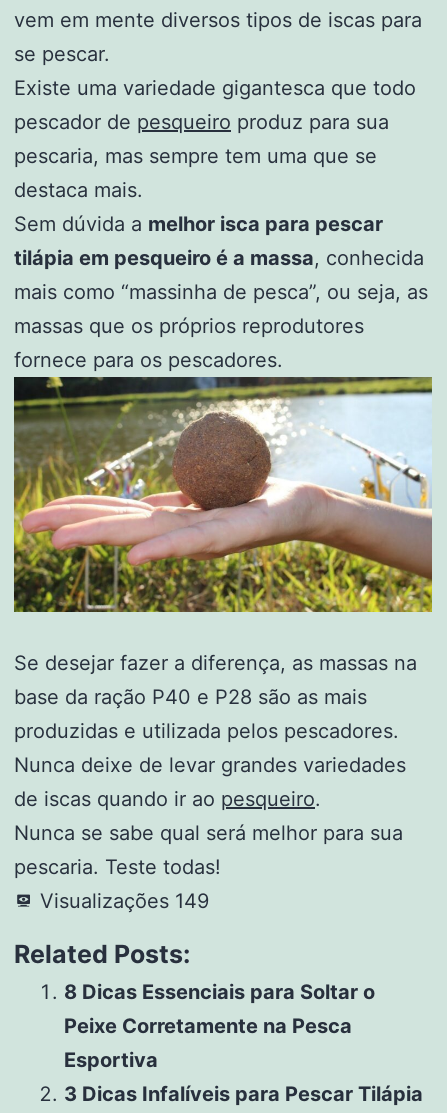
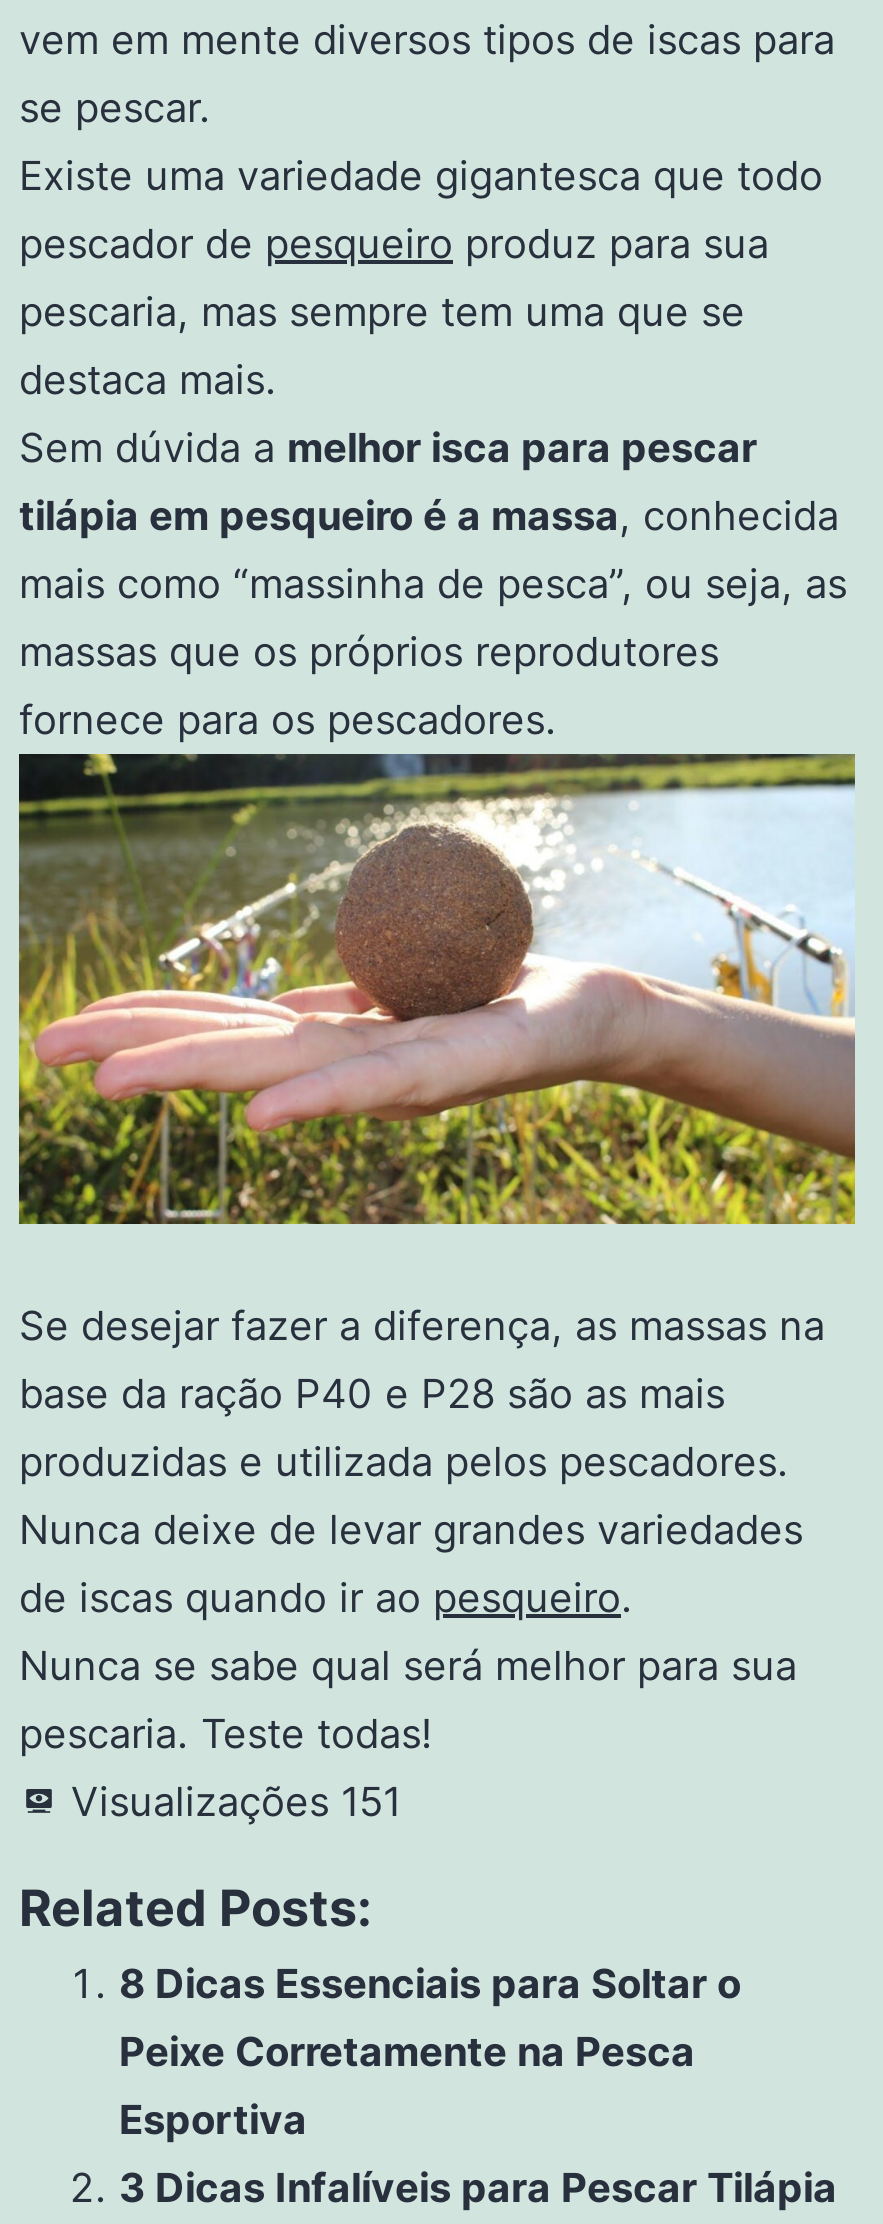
[40,888,209,912] Visualizações 149 -> [71,1777,401,1825] Visualizações 151

